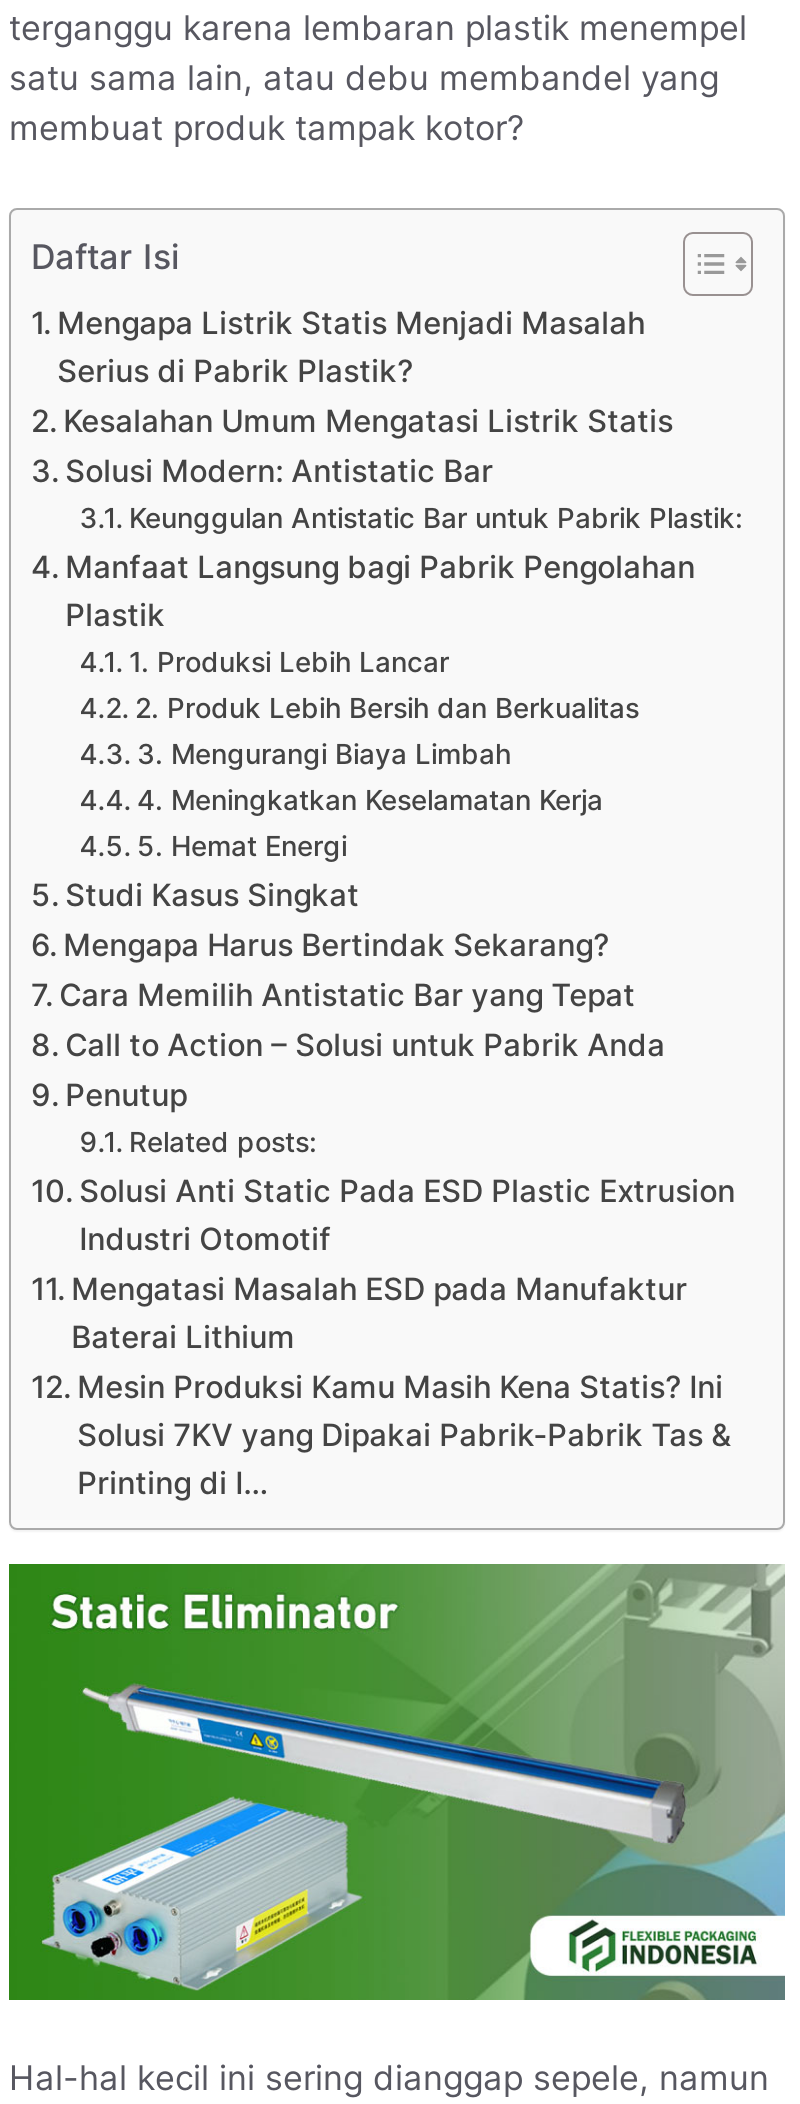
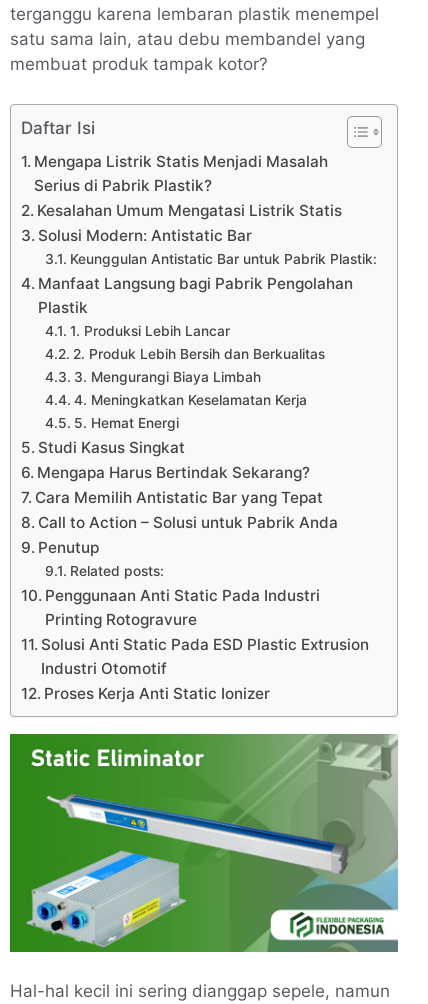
none -> [45,586,320,629] Penggunaan Anti Static Pada Industri | Printing Rotogravure
moved [79,1171,735,1257] -> [41,635,369,678]: Solusi Anti Static Pada ESD Plastic Extrusion | Industri Otomotif
[71,1269,731,1501] Mengatasi Masalah ESD pada Manufaktur | Baterai Lithium | Mesin Produksi Kamu Masih Kena Statis? Ini | Solusi 7KV yang Dipakai Pabrik-Pabrik Tas & | Printing di I… -> [44,684,270,703] Proses Kerja Anti Static Ionizer

